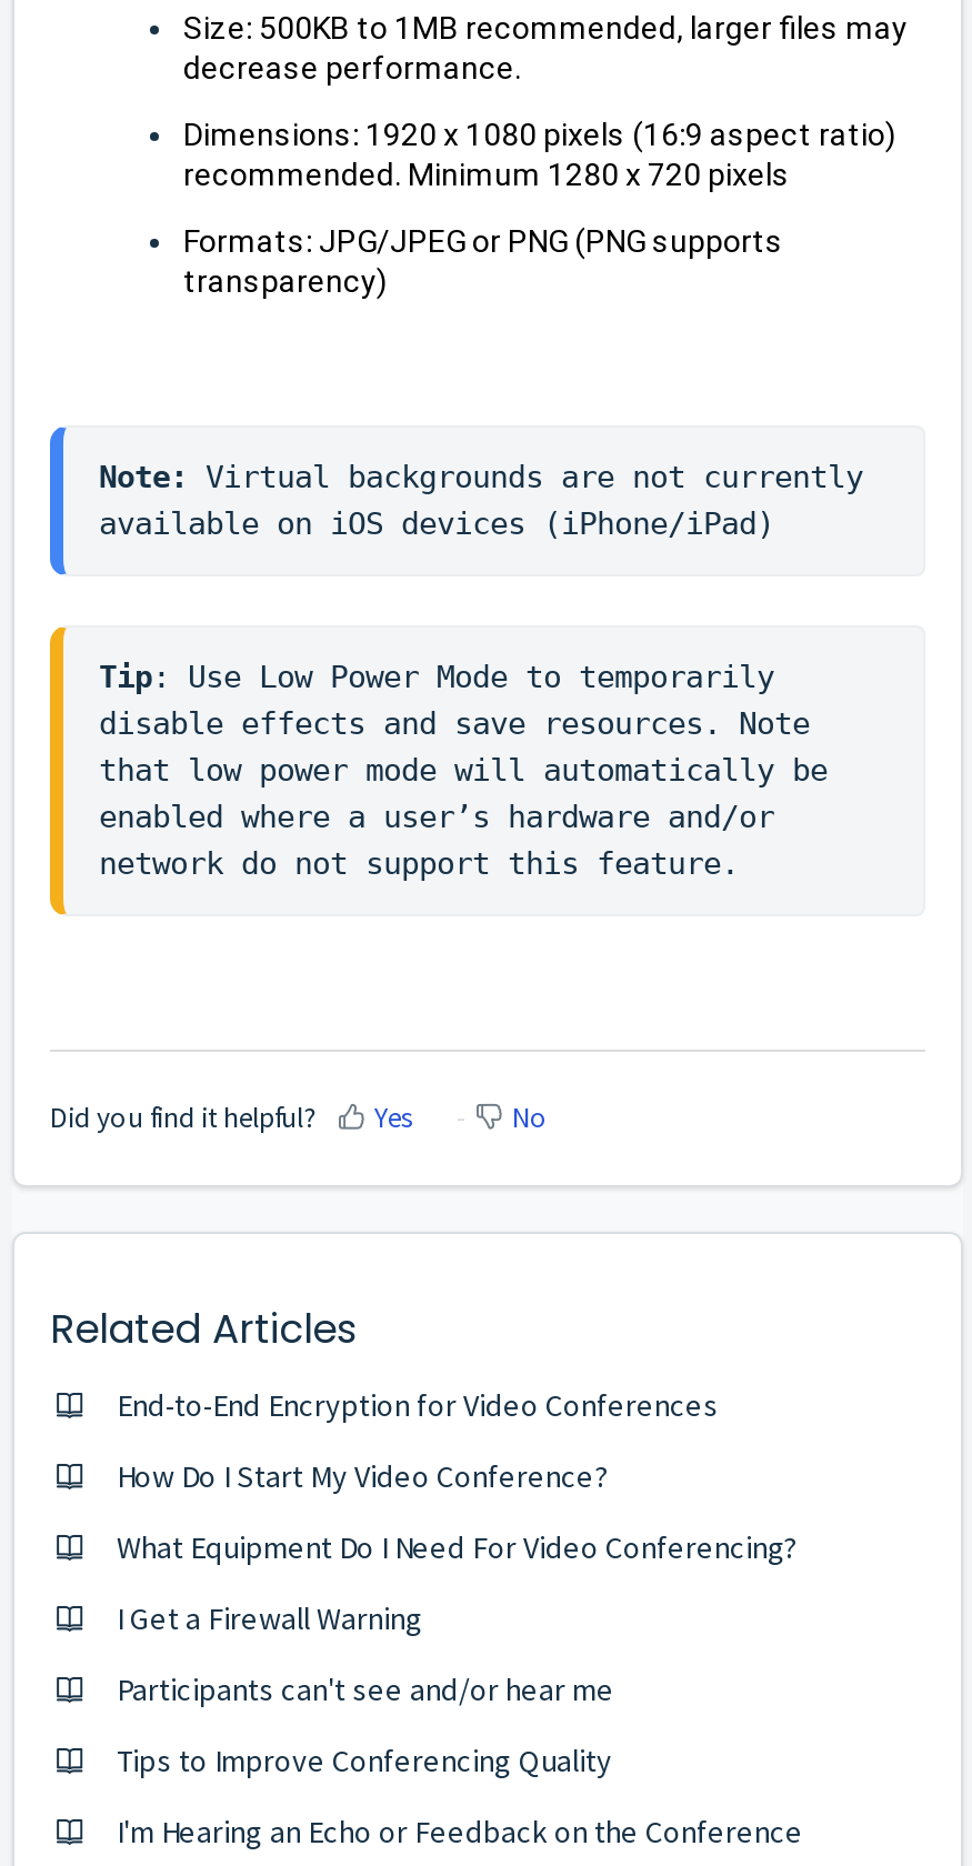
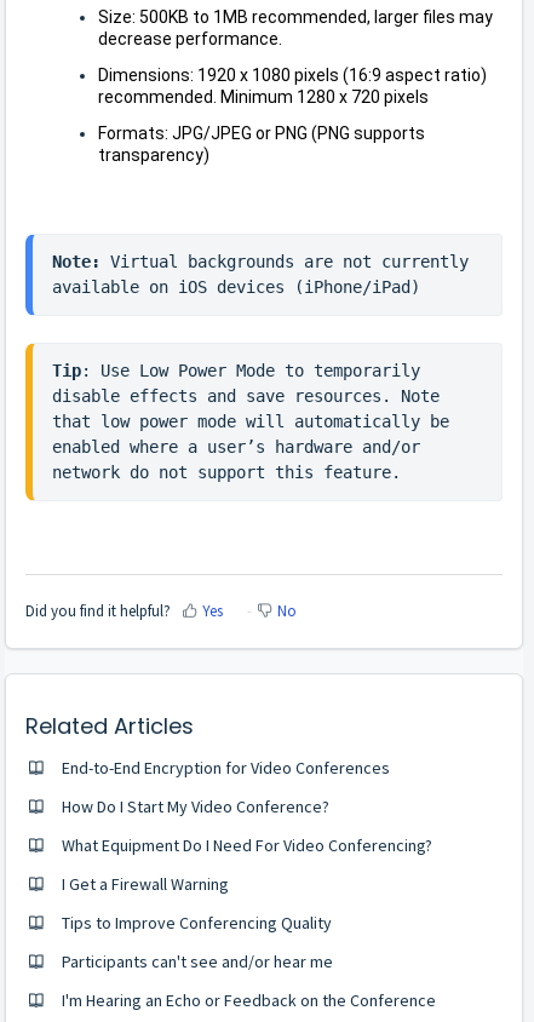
moved [117,1670,614,1710] -> [62,951,333,973]: Participants can't see and/or hear me
moved [117,1741,612,1781] -> [62,912,332,934]: Tips to Improve Conferencing Quality

